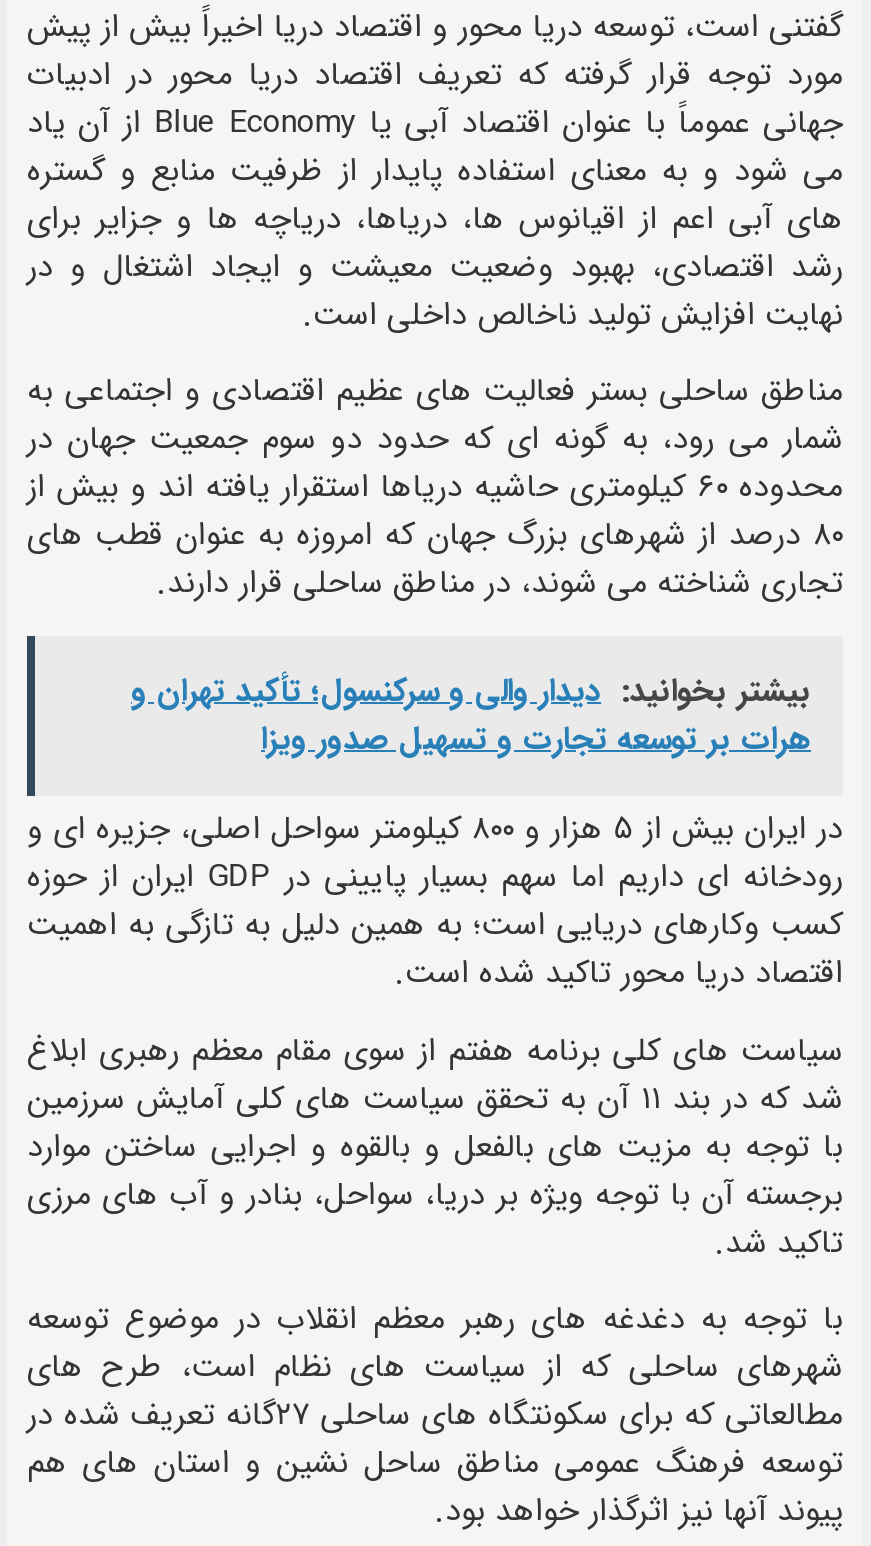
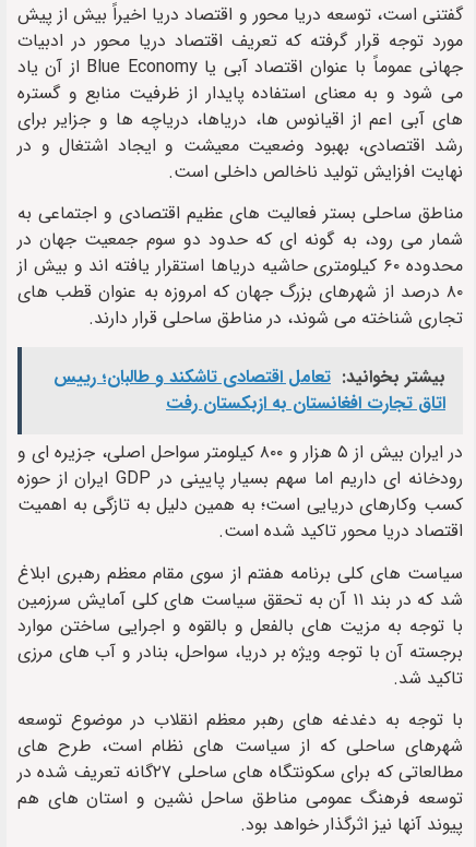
[131,667,811,765] بیشتر بخوانید: دیدار والی و سرکنسول؛ تأکید تهران و | هرات بر توسعه تجارت و تسهیل صدور ویزا -> [53,364,445,417] بیشتر بخوانید: تعامل اقتصادی تاشکند و طالبان؛ رییس | اتاق تجارت افغانستان به ازبکستان رفت

